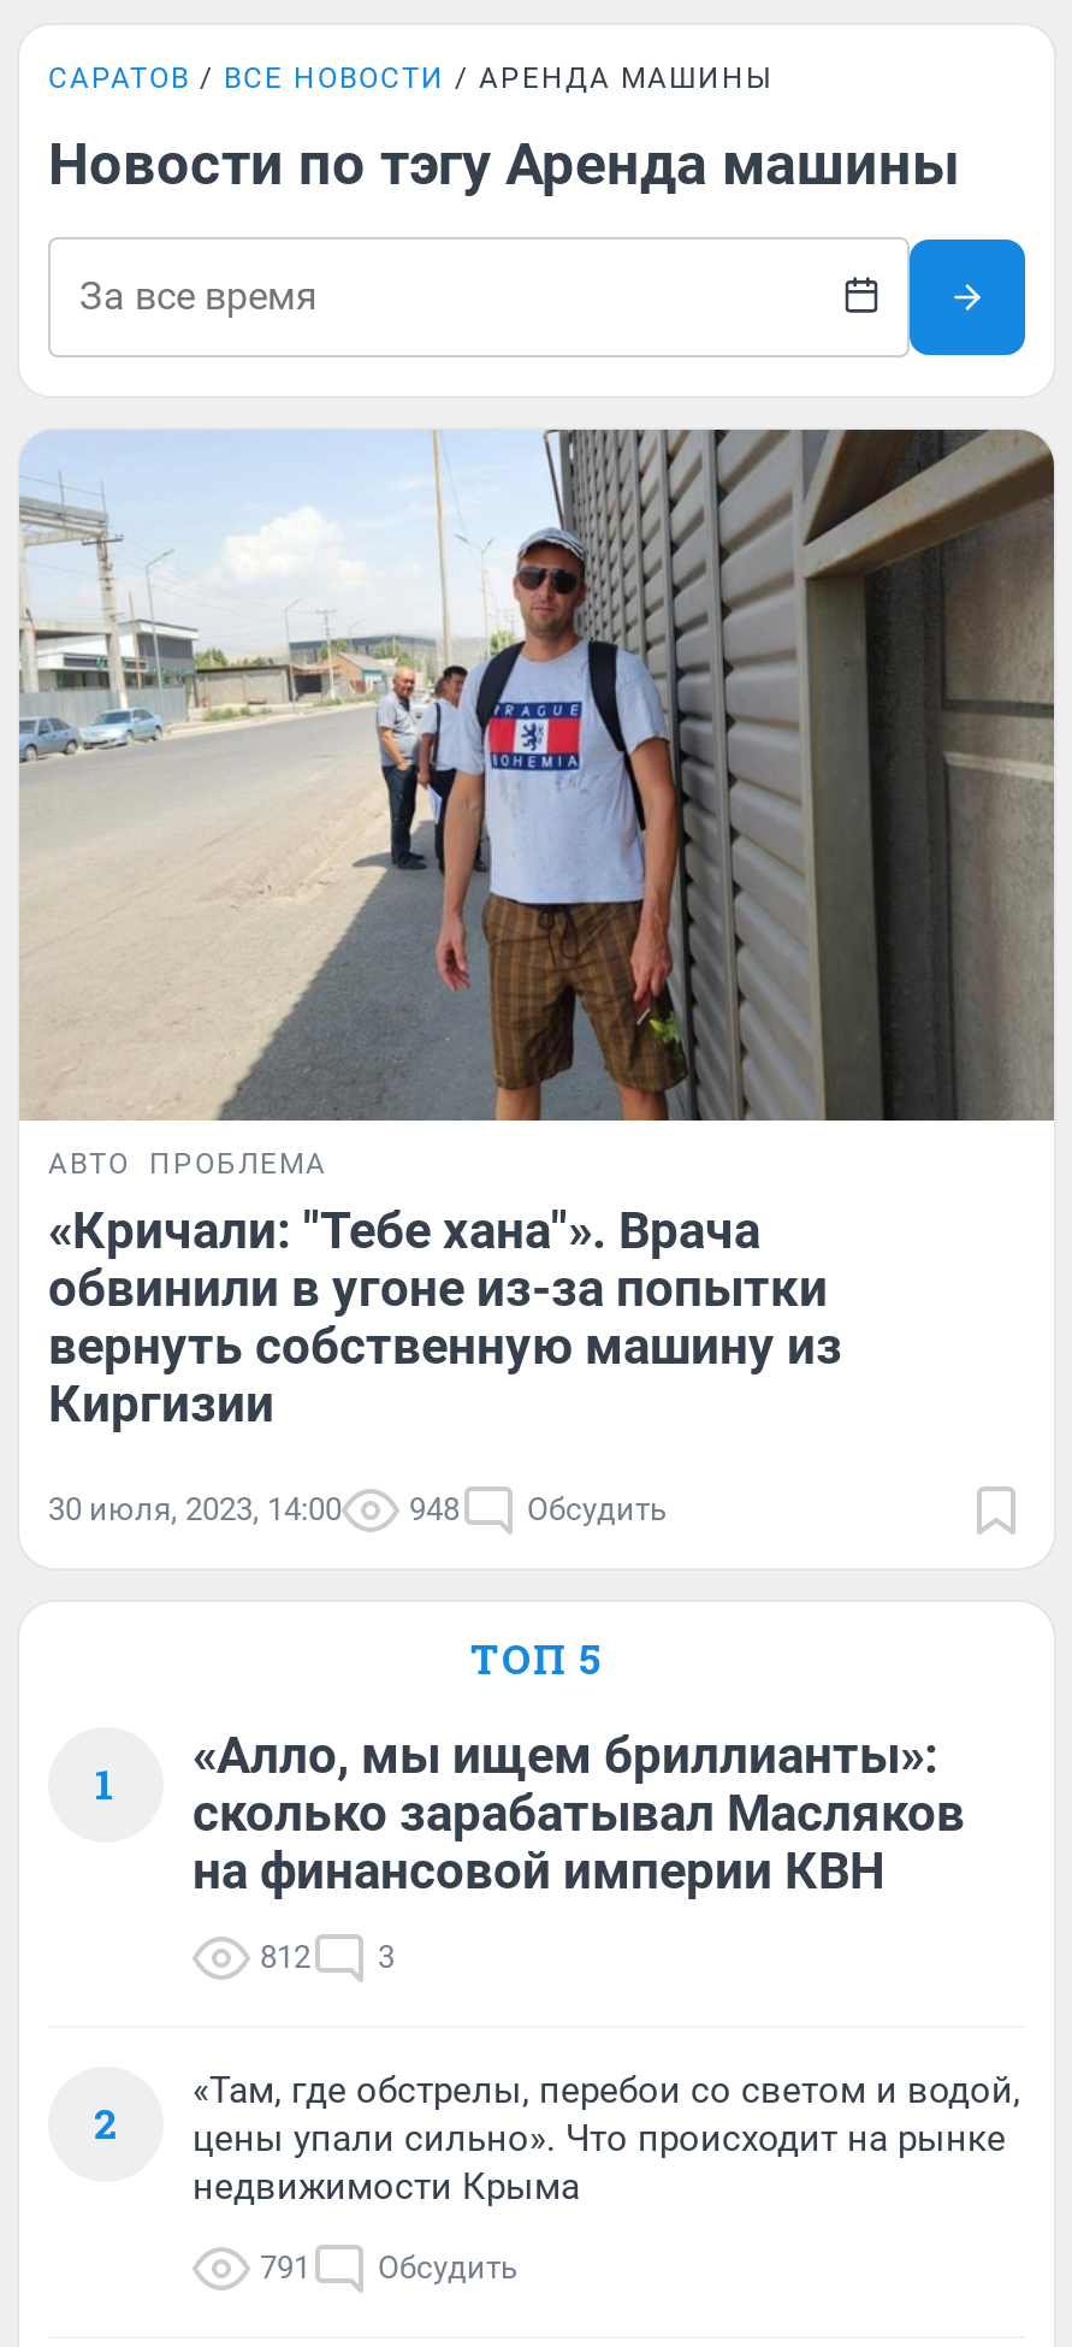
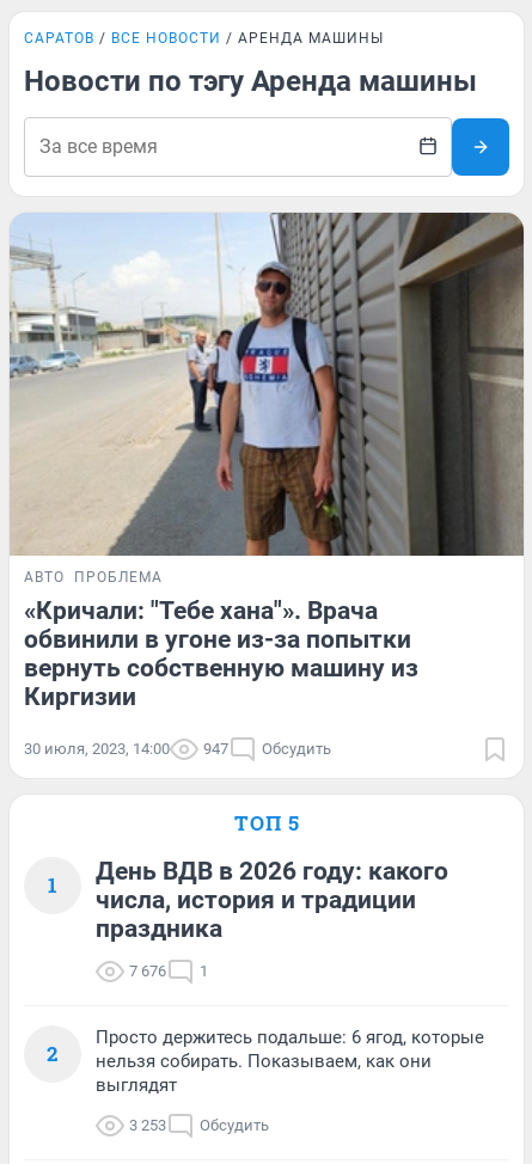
[48,1491,667,1527] 30 июля, 2023, 14:00 948 Обсудить -> [24,739,331,757] 30 июля, 2023, 14:00 947 Обсудить
[193,1726,965,1900] «Алло, мы ищем бриллианты»: | сколько зарабатывал Масляков | на финансовой империи КВН -> [96,857,448,943] День ВДВ в 2026 году: какого | числа, история и традиции | праздника
[260,1938,395,1974] 812 | 3 -> [129,962,208,980] 7 676 | 1
[193,2068,1020,2208] «Там, где обстрелы, перебои со светом и водой, | цены упали сильно». Что происходит на рынке | недвижимости Крыма -> [96,1026,484,1096] Просто держитесь подальше: 6 ягод, которые | нельзя собирать. Показываем, как они | выглядят
[260,2249,517,2285] 791 Обсудить -> [129,1116,269,1134] 3 253 Обсудить

